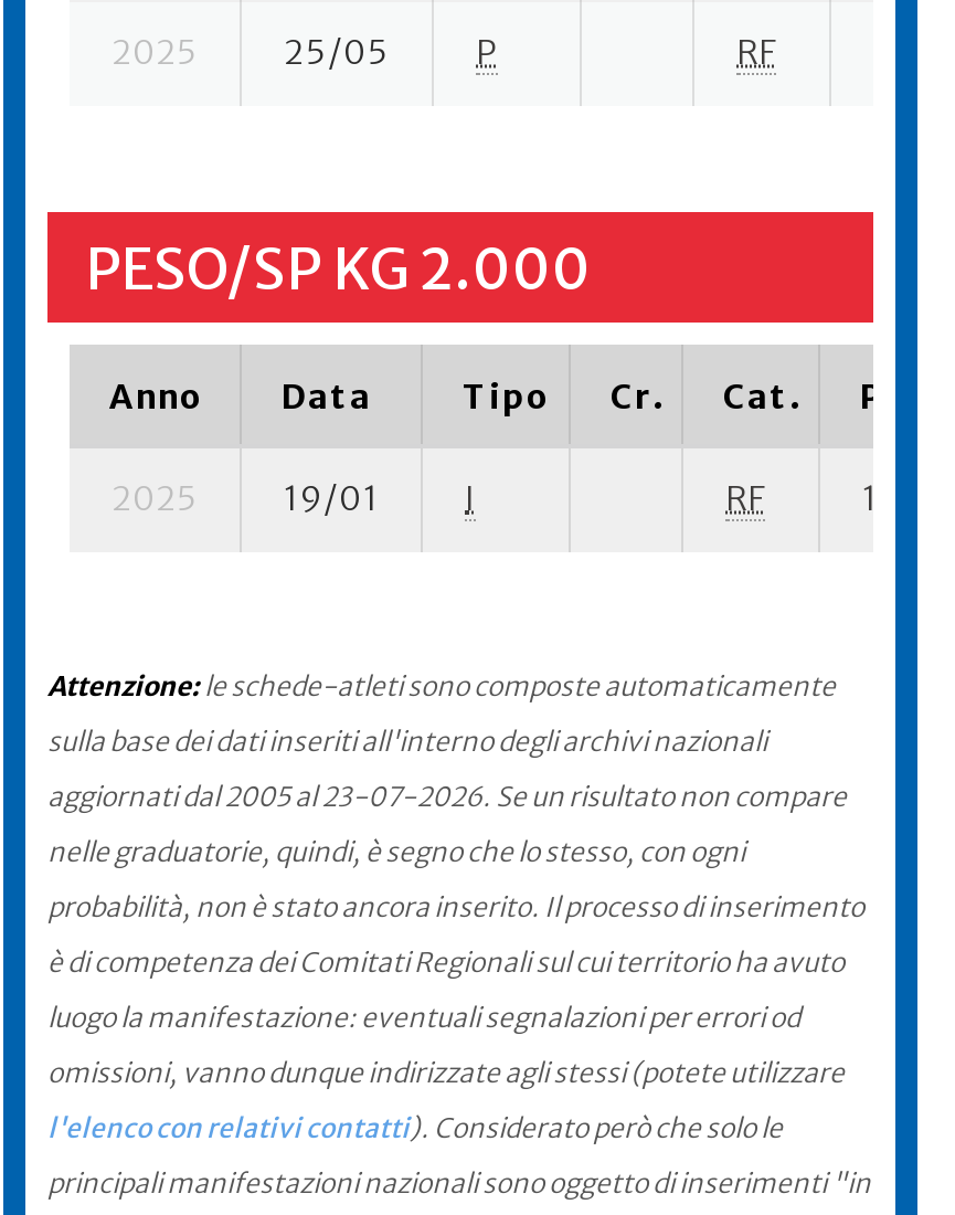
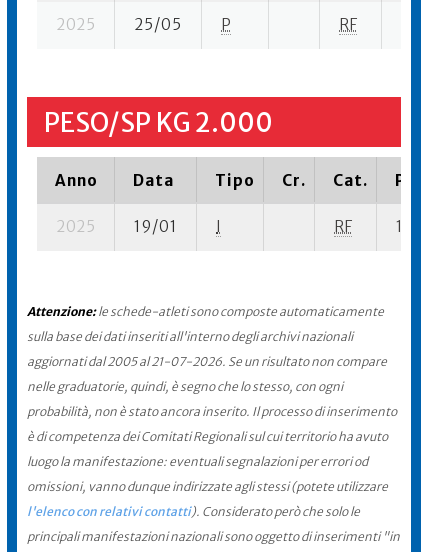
[47,780,847,813] aggiornati dal 2005 al 23-07-2026. Se un risultato non compare -> [27,354,387,369] aggiornati dal 2005 al 21-07-2026. Se un risultato non compare

